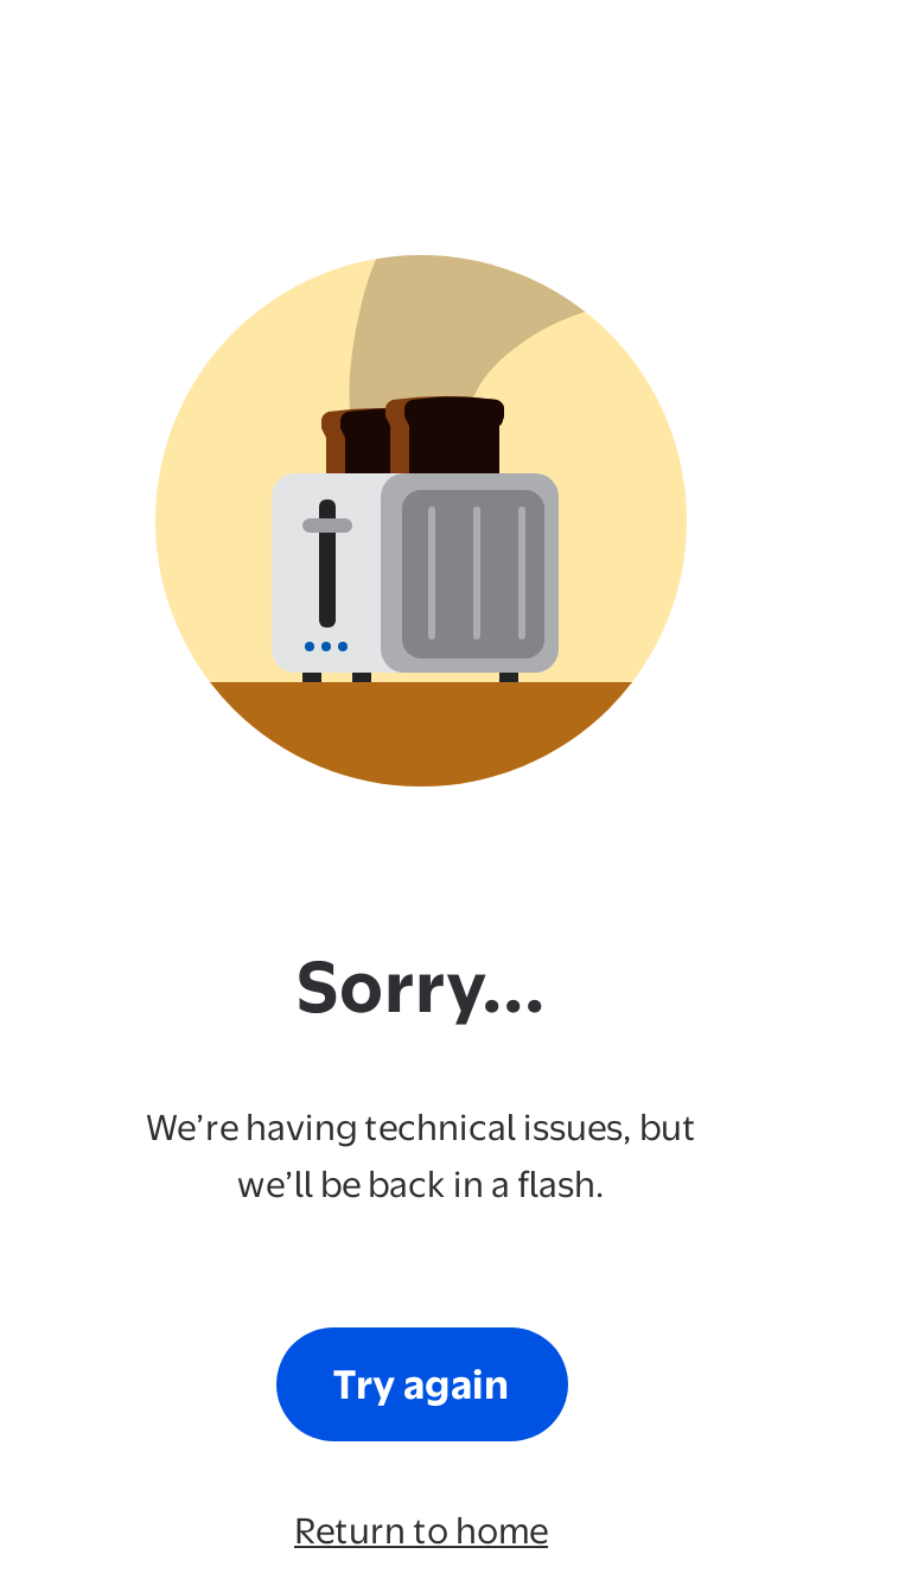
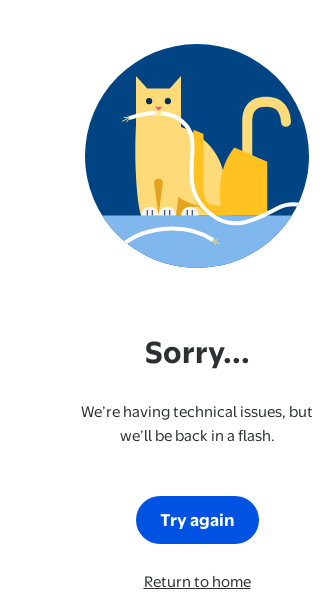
[155,255,687,789] [image] -> [84,43,310,269] [image]

